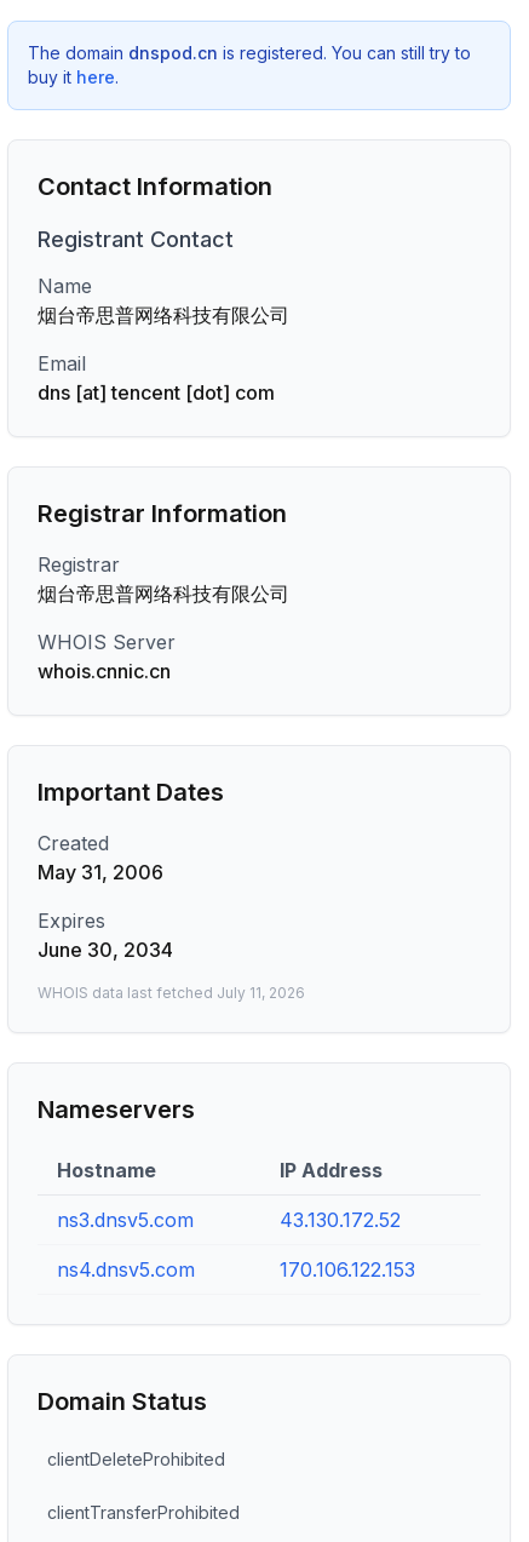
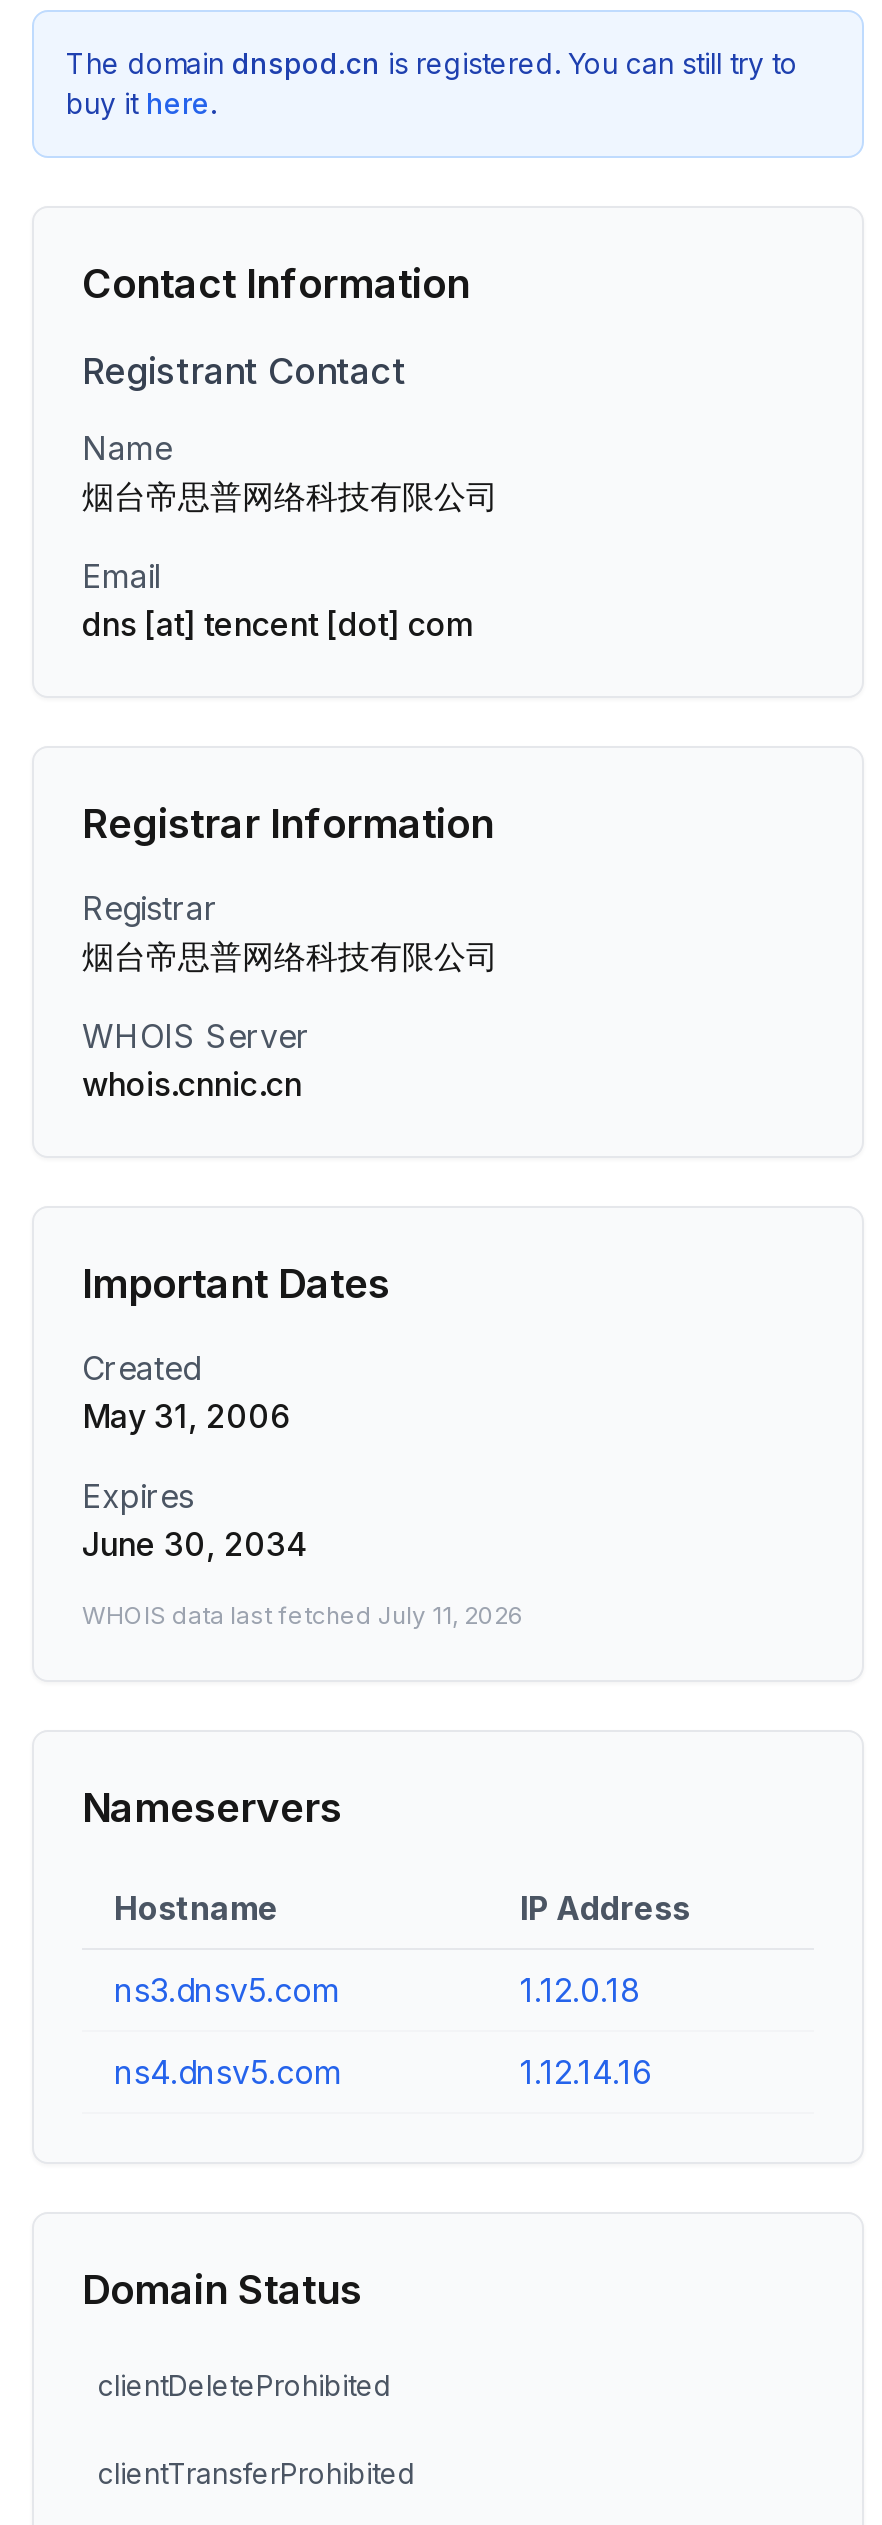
[280,1208,401,1232] 43.130.172.52 -> [520,1970,640,2010] 1.12.0.18
[280,1257,415,1282] 170.106.122.153 -> [520,2052,652,2092] 1.12.14.16

